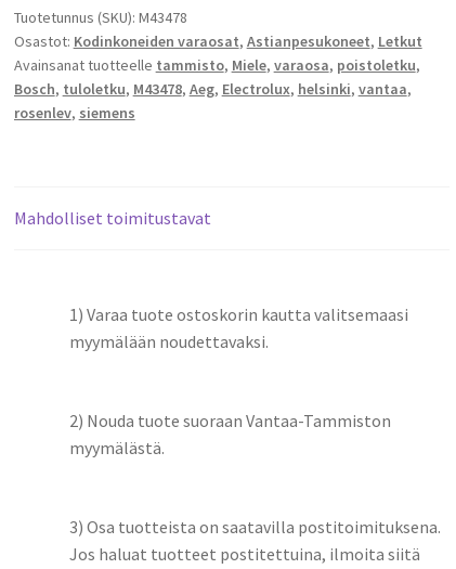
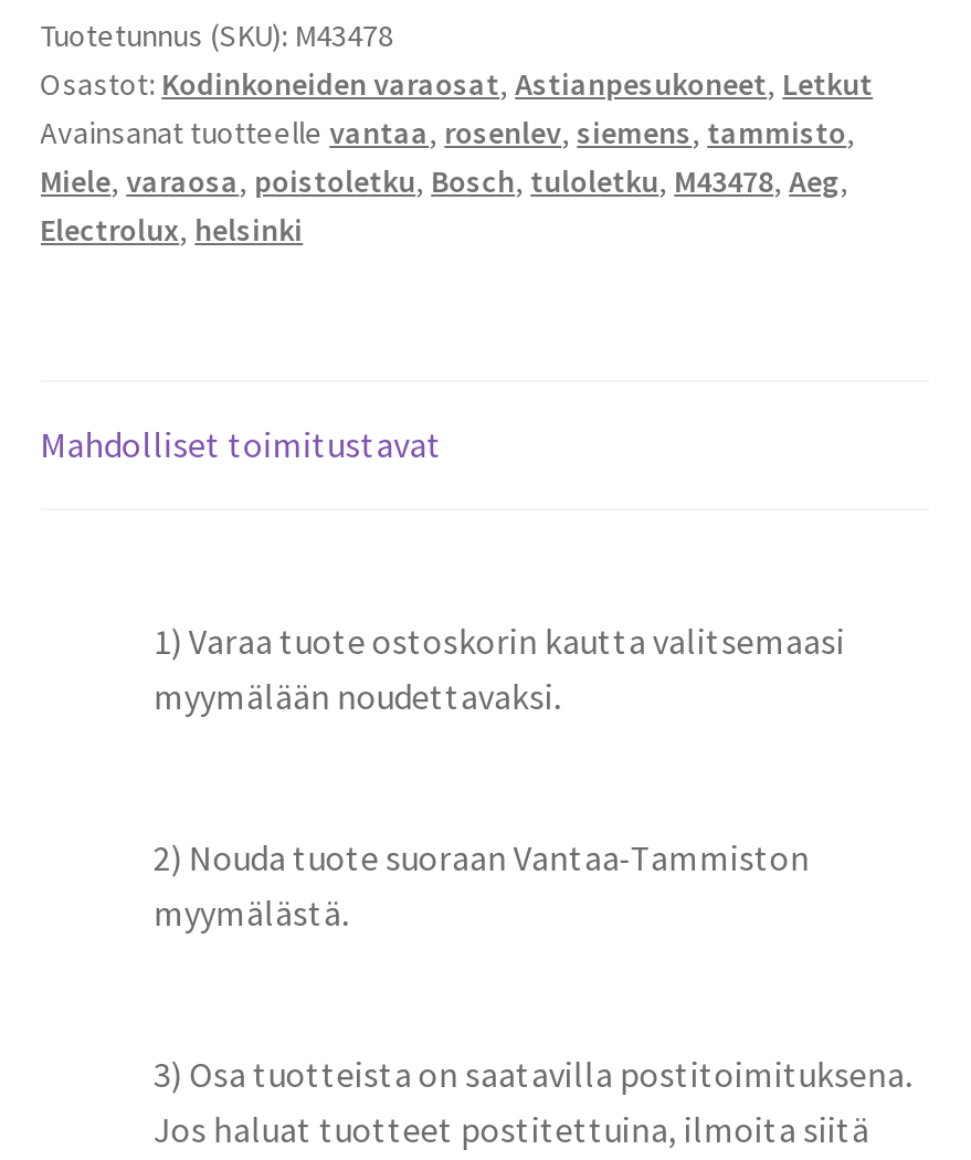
[14,55,420,122] Avainsanat tuotteelle tammisto, Miele, varaosa, poistoletku, | Bosch, tuloletku, M43478, Aeg, Electrolux, helsinki, vantaa, | rosenlev, siemens -> [40,112,855,249] Avainsanat tuotteelle vantaa, rosenlev, siemens, tammisto, | Miele, varaosa, poistoletku, Bosch, tuloletku, M43478, Aeg, | Electrolux, helsinki

